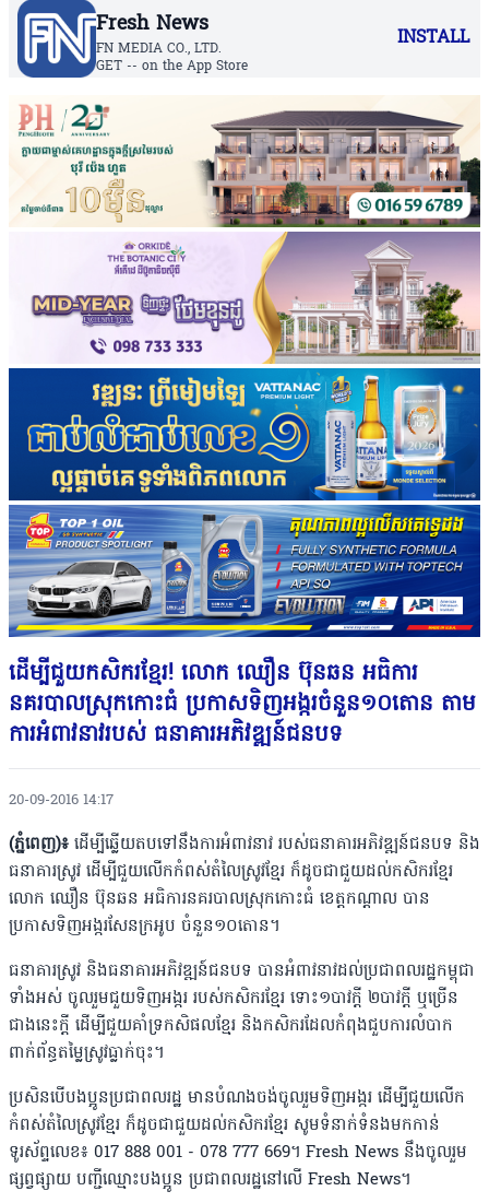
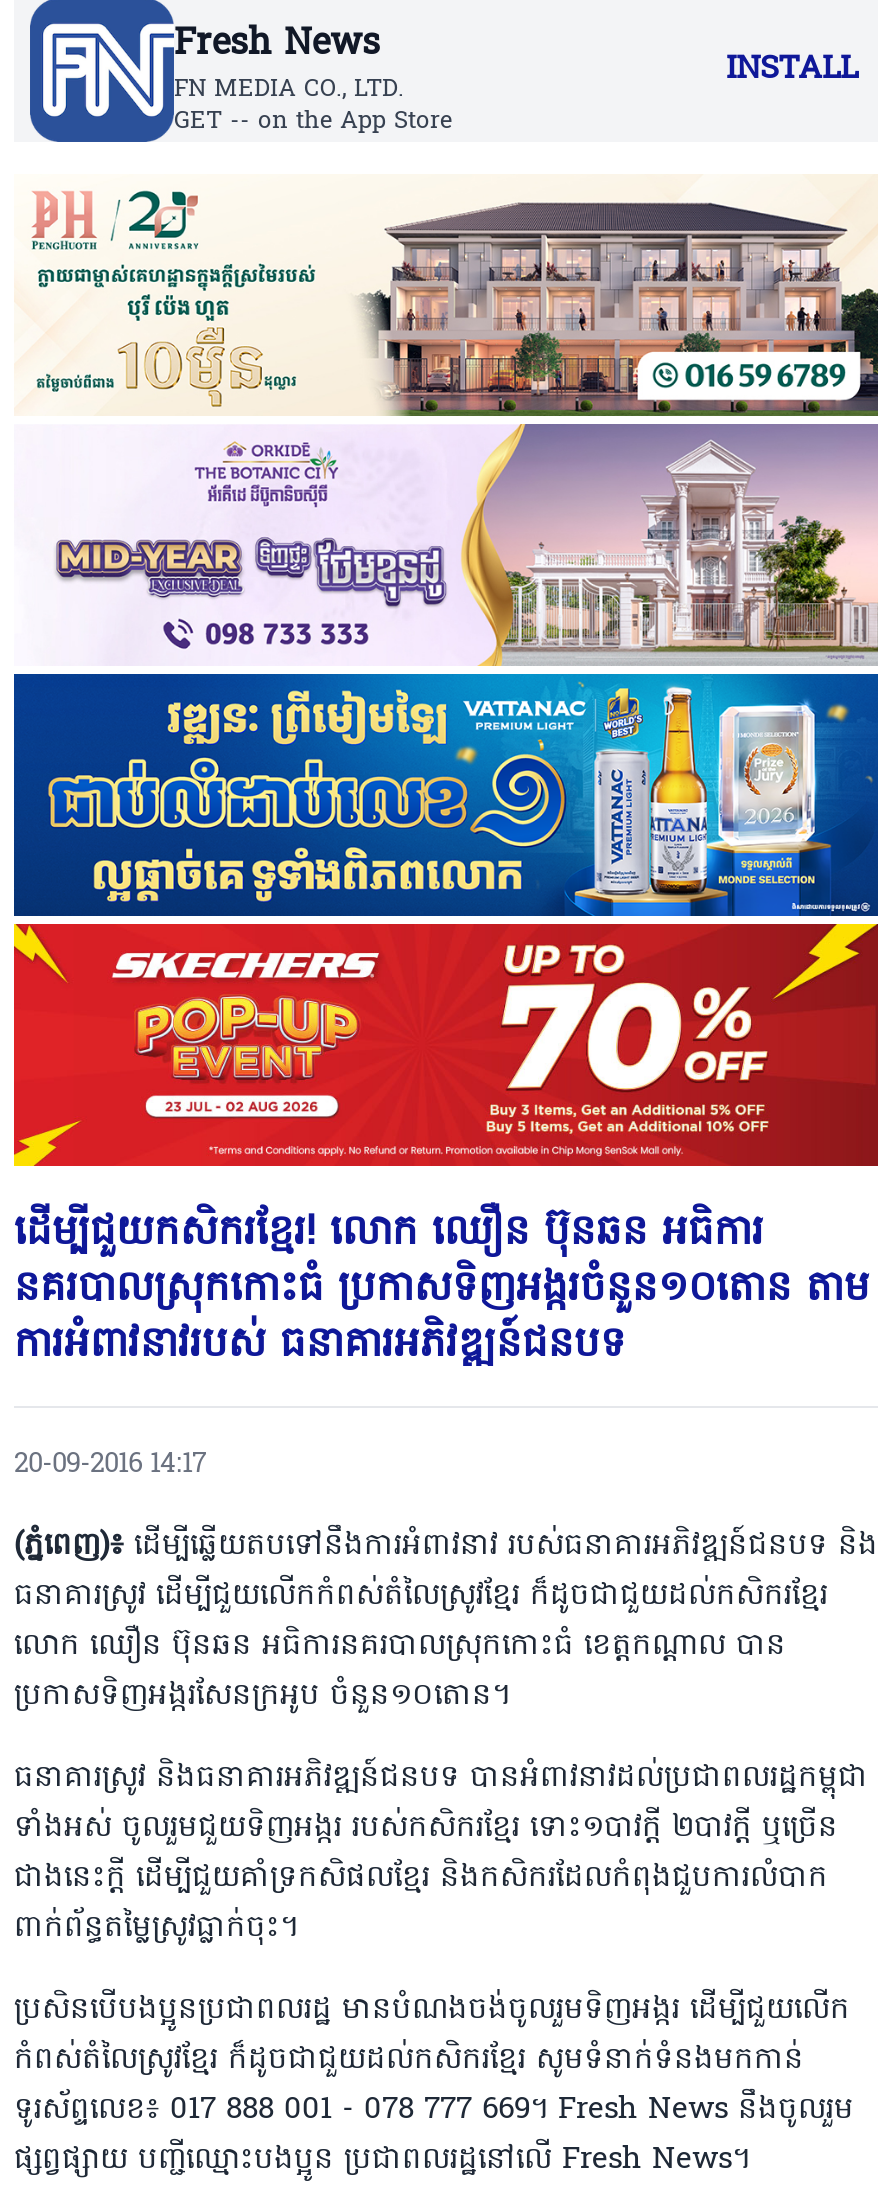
[8,504,481,638] [image] -> [12,922,880,1168] [image]

